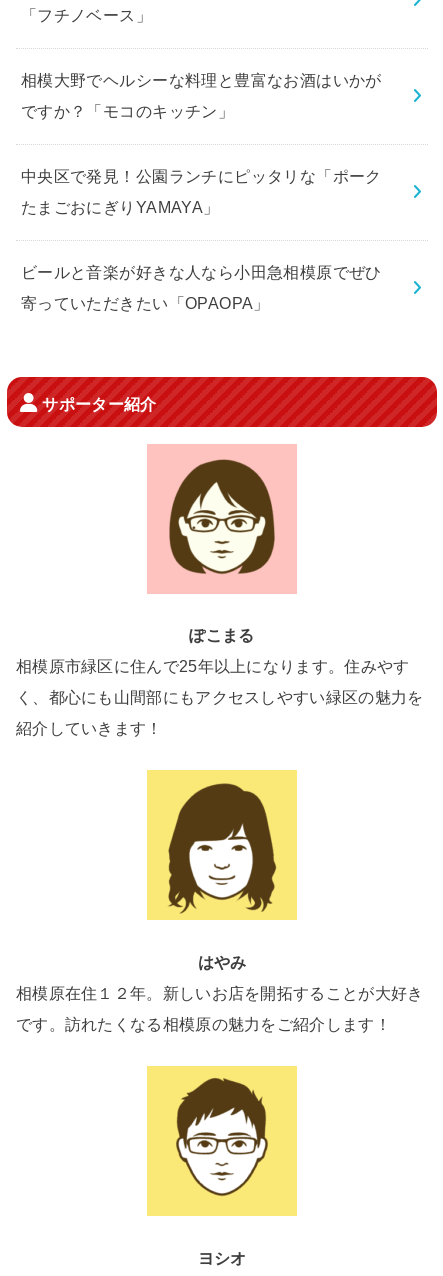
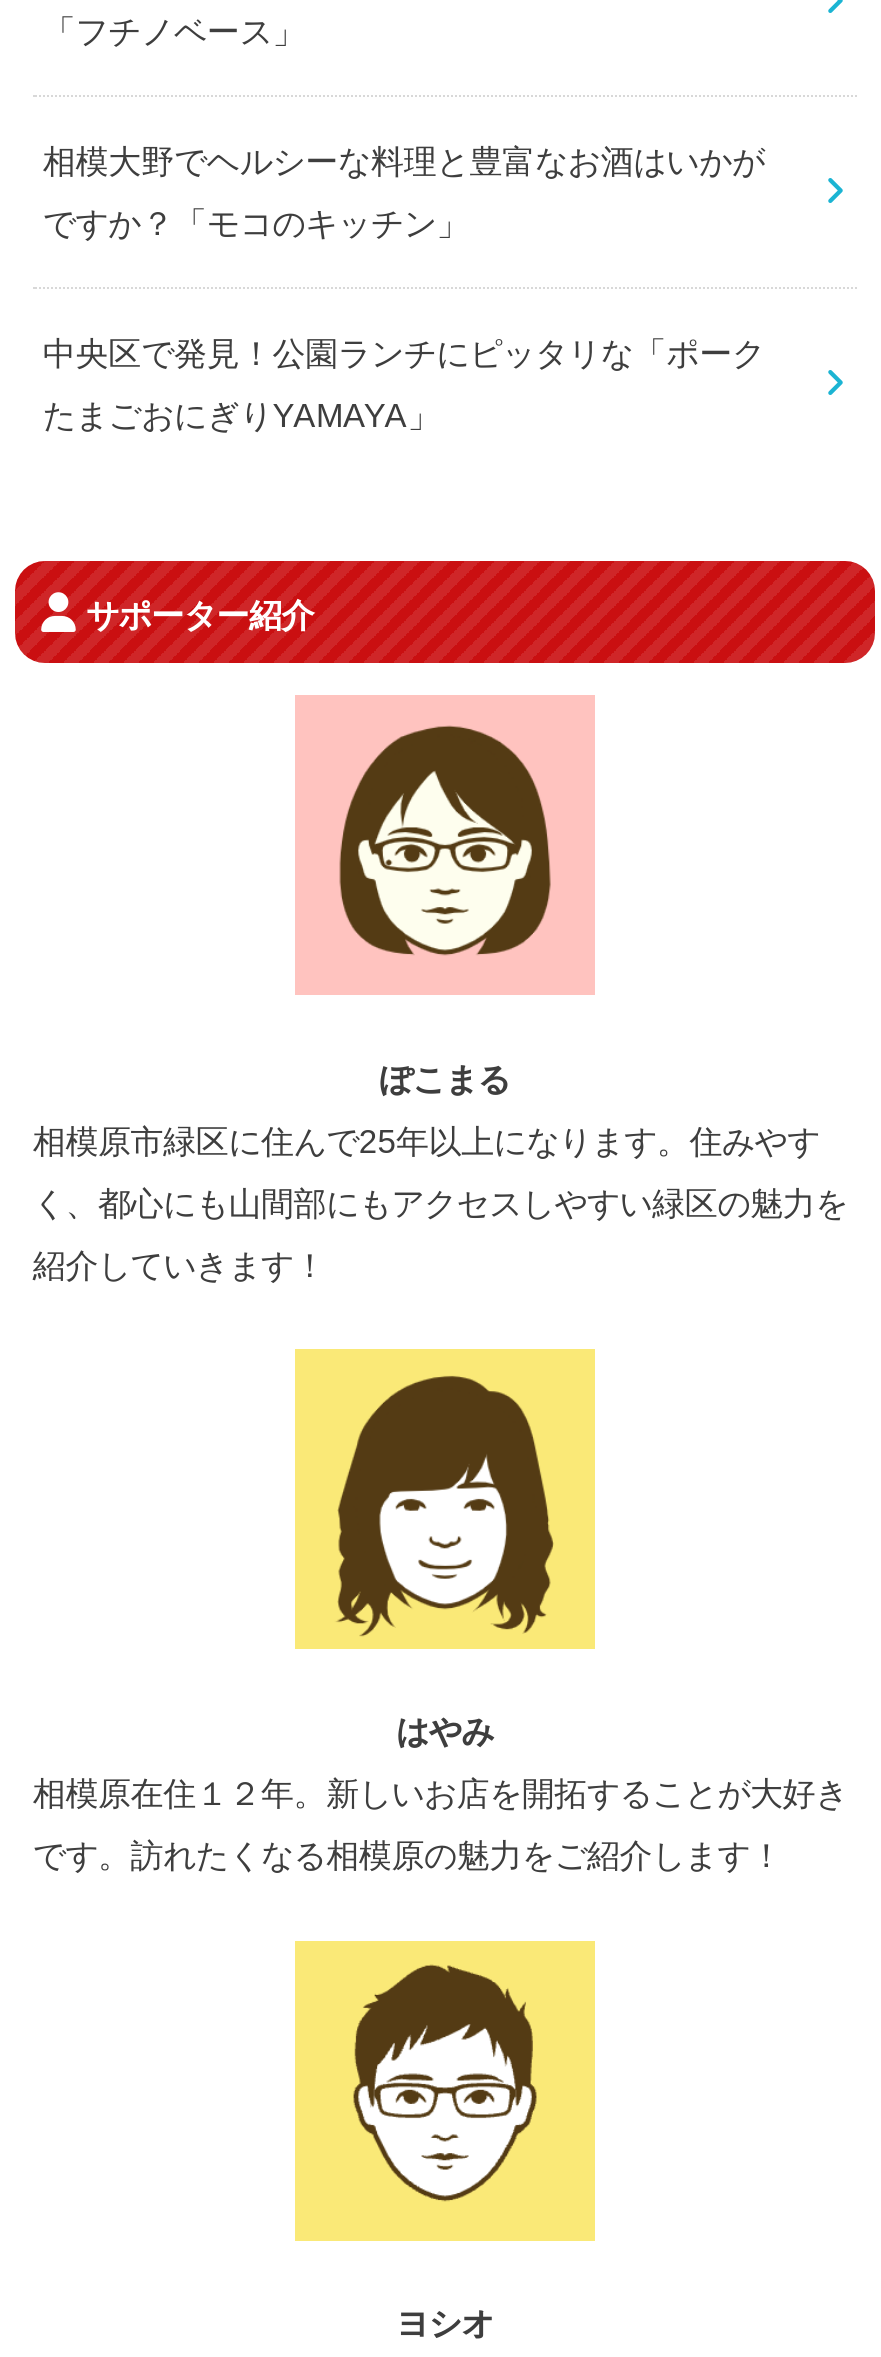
[21,263,382,312] ビールと音楽が好きな人なら小田急相模原でぜひ | 寄っていただきたい「OPAOPA」 -> none

